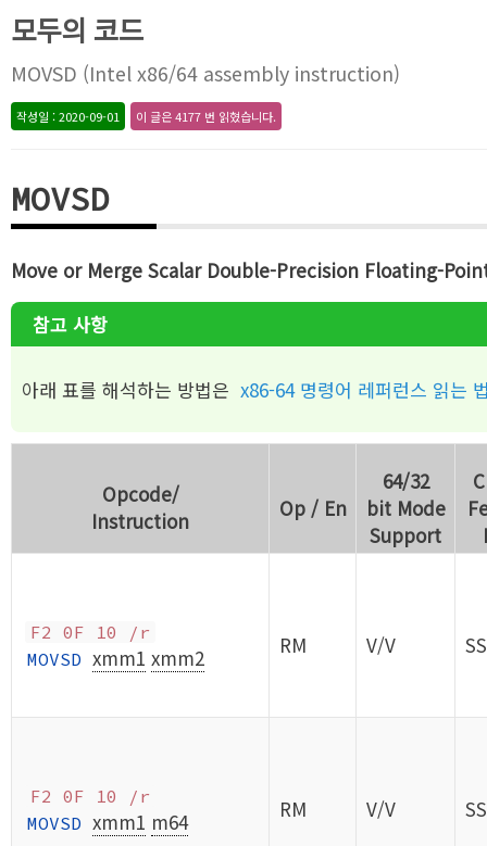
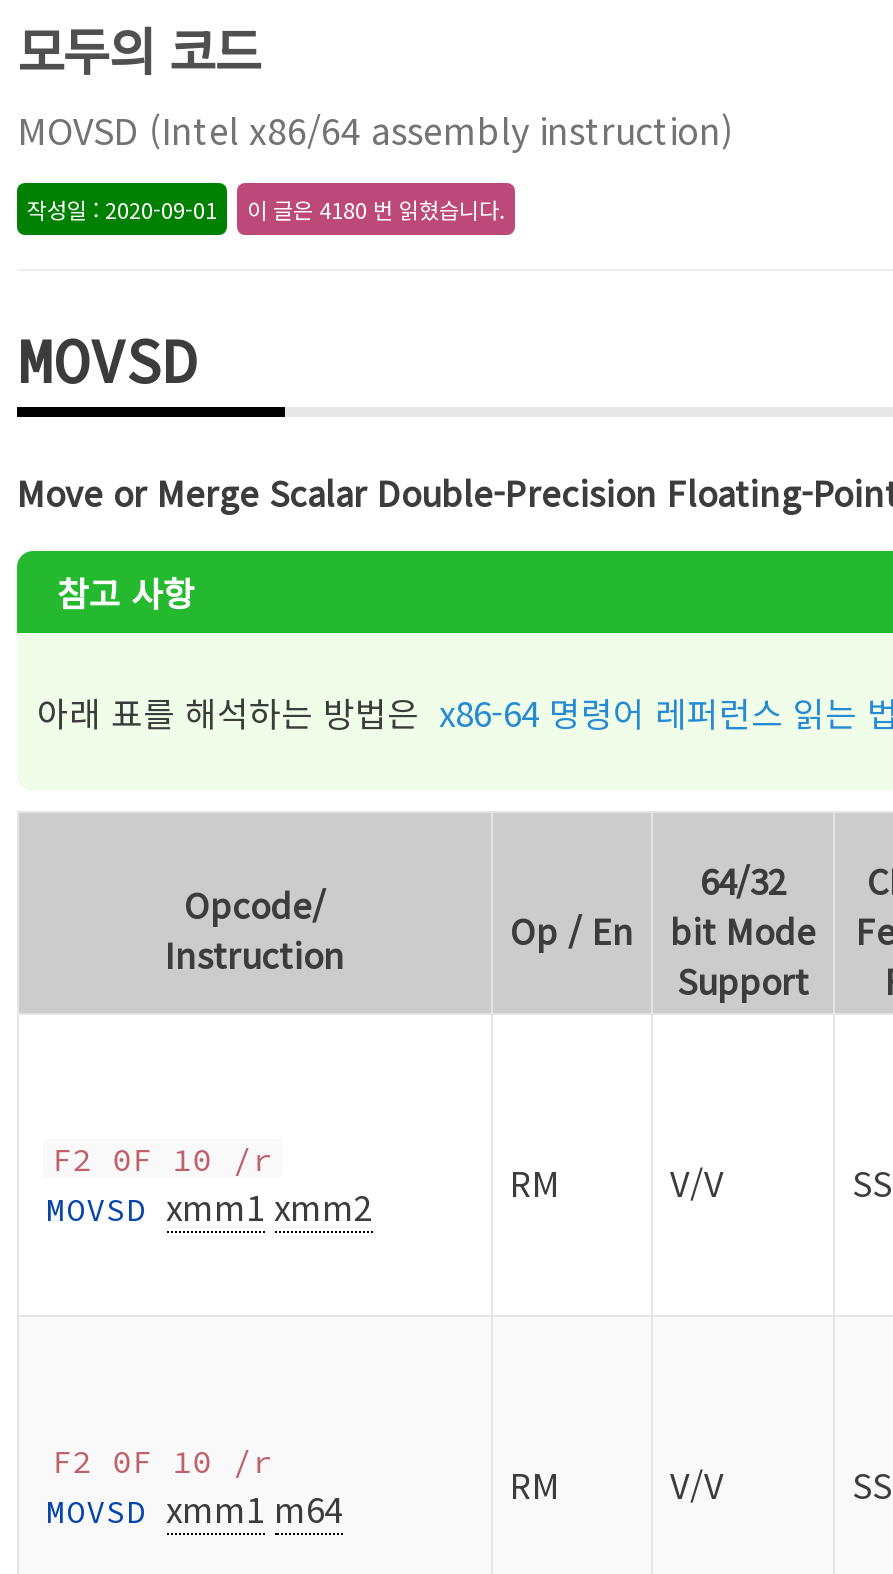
[136,108,276,125] 이 글은 4177 번 읽혔습니다. -> [247,193,505,225] 이 글은 4180 번 읽혔습니다.

